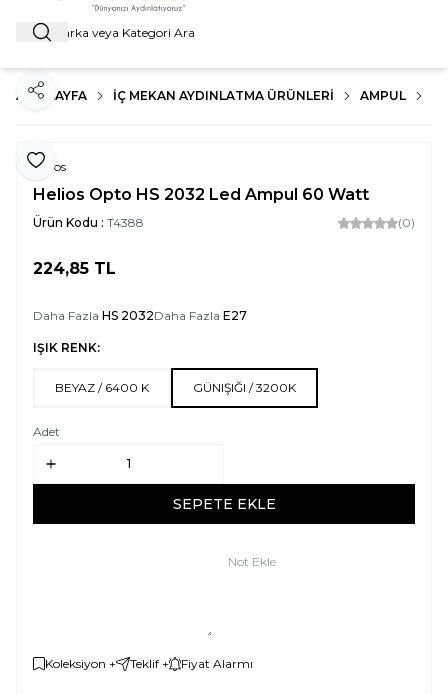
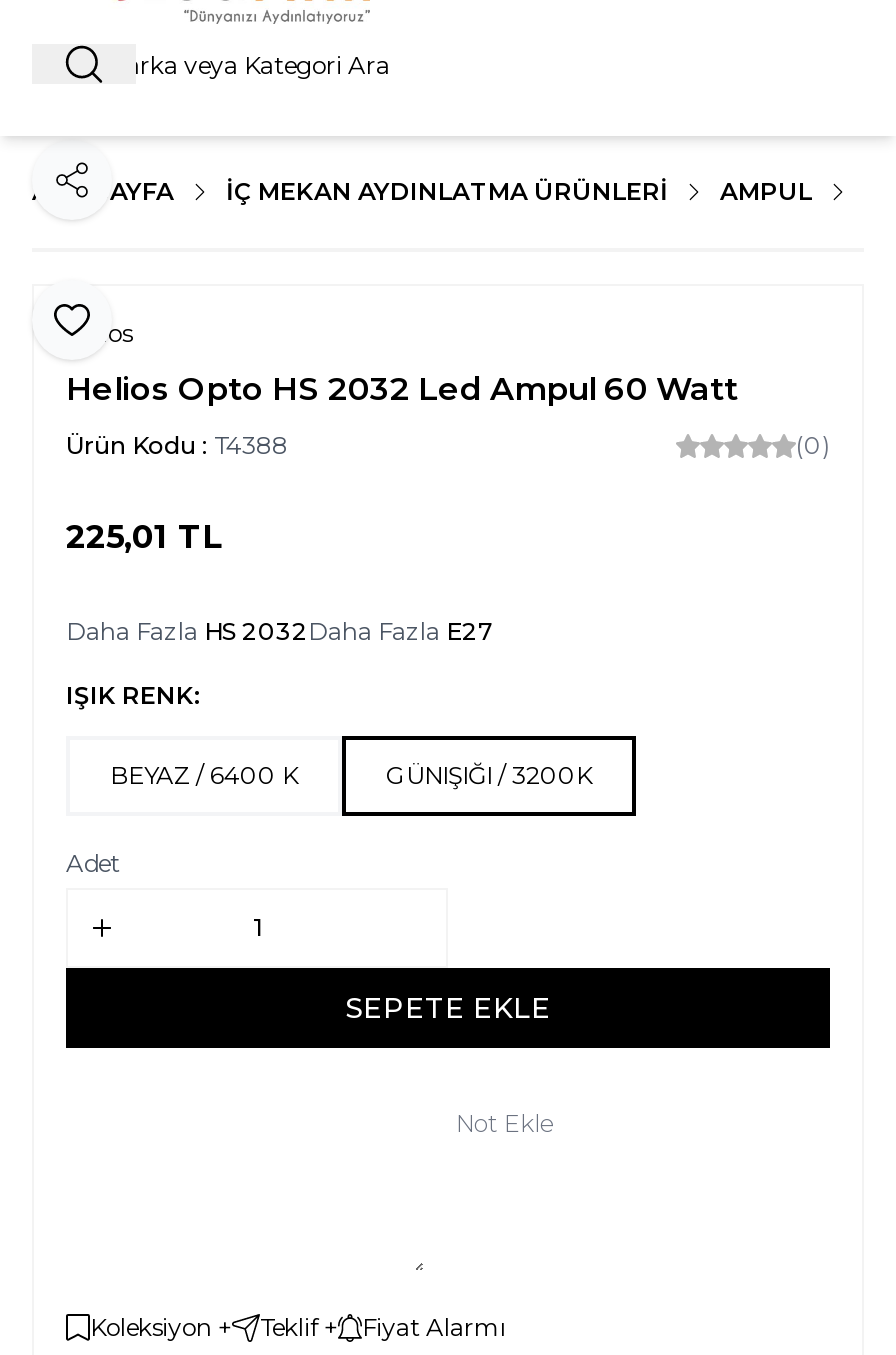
[33,259,116,278] 224,85 TL -> [66,518,222,556] 225,01 TL

